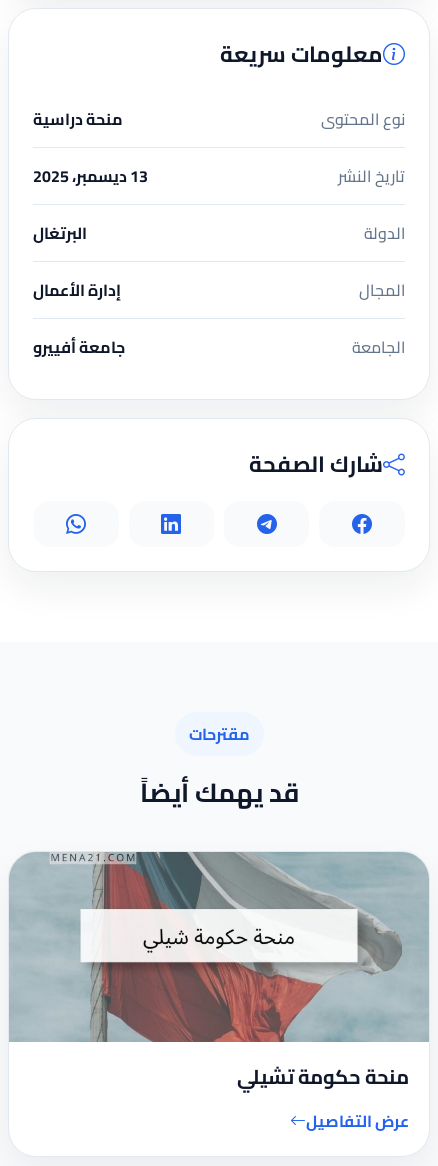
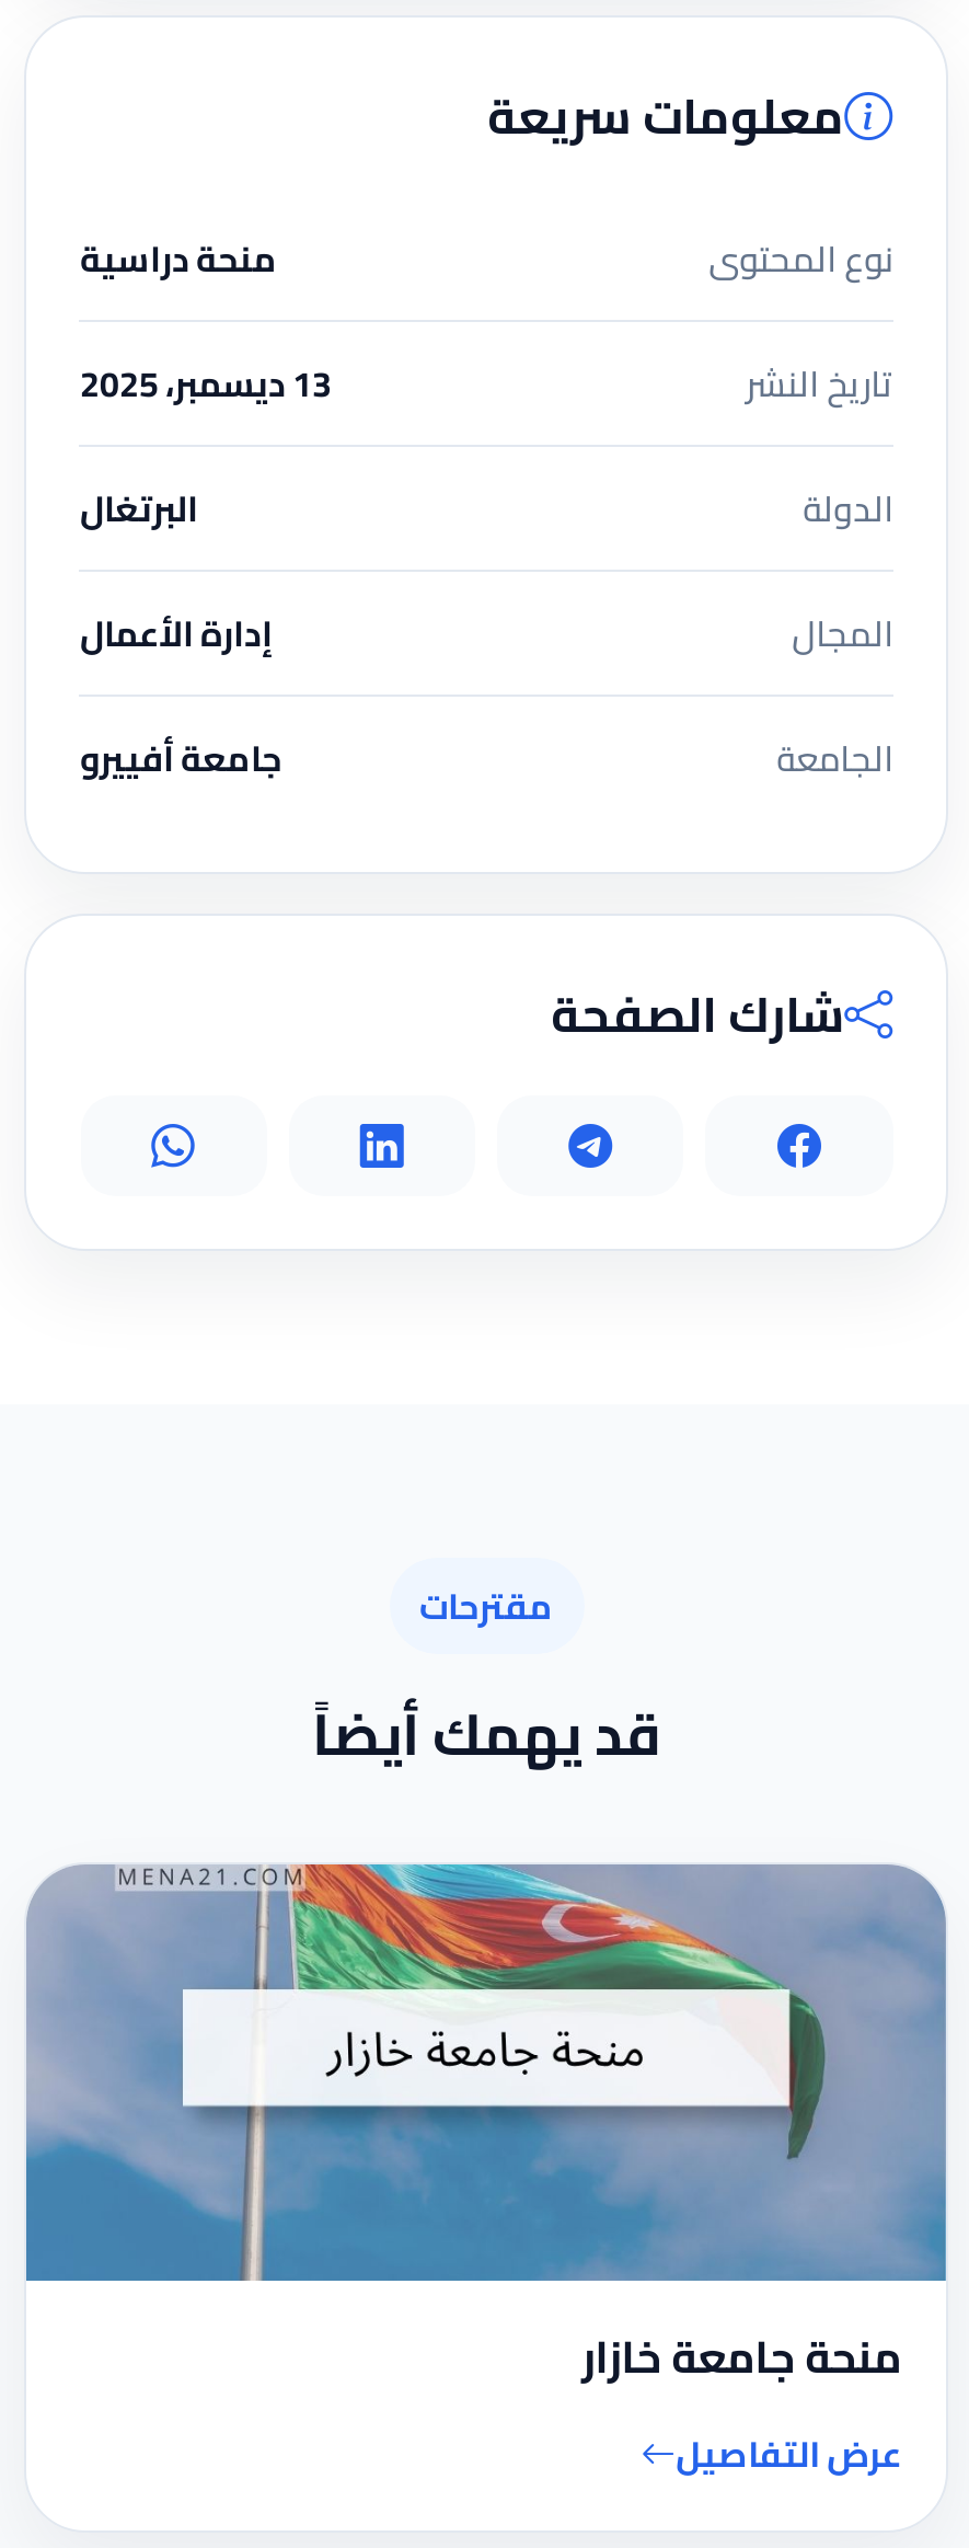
[10,851,429,1095] [image] | منحة حكومة تشيلي -> [26,1862,946,2397] [image] | منحة جامعة خازار

